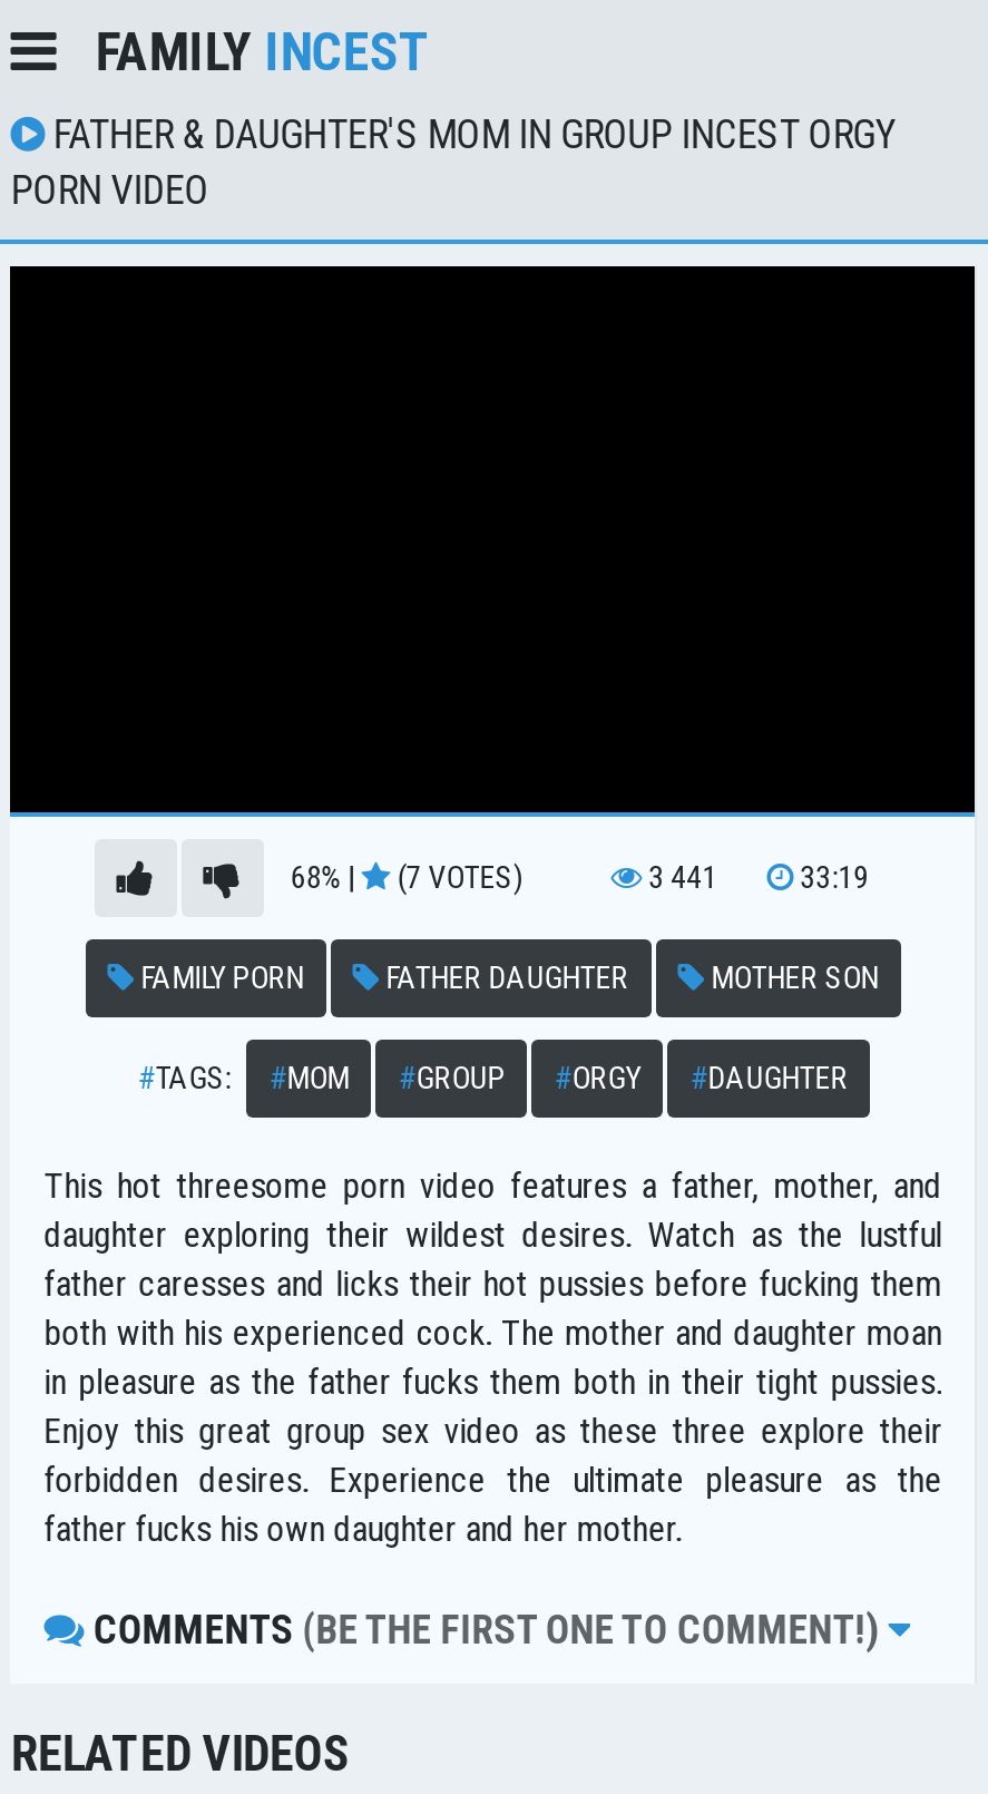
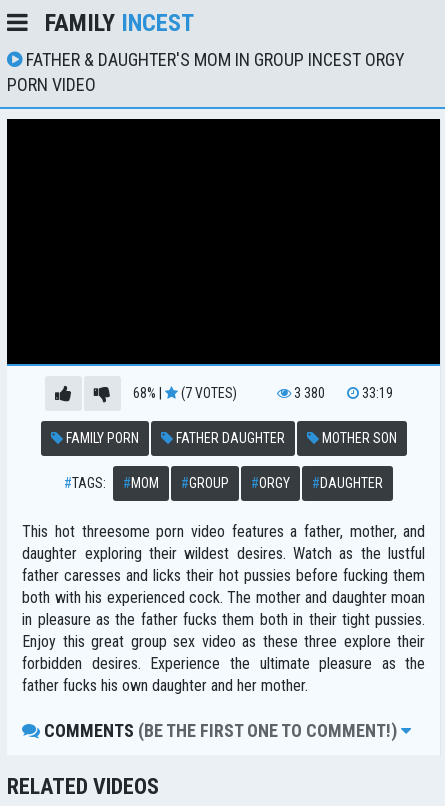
[649,859,718,895] 3 441 -> [294,385,325,401] 3 380

